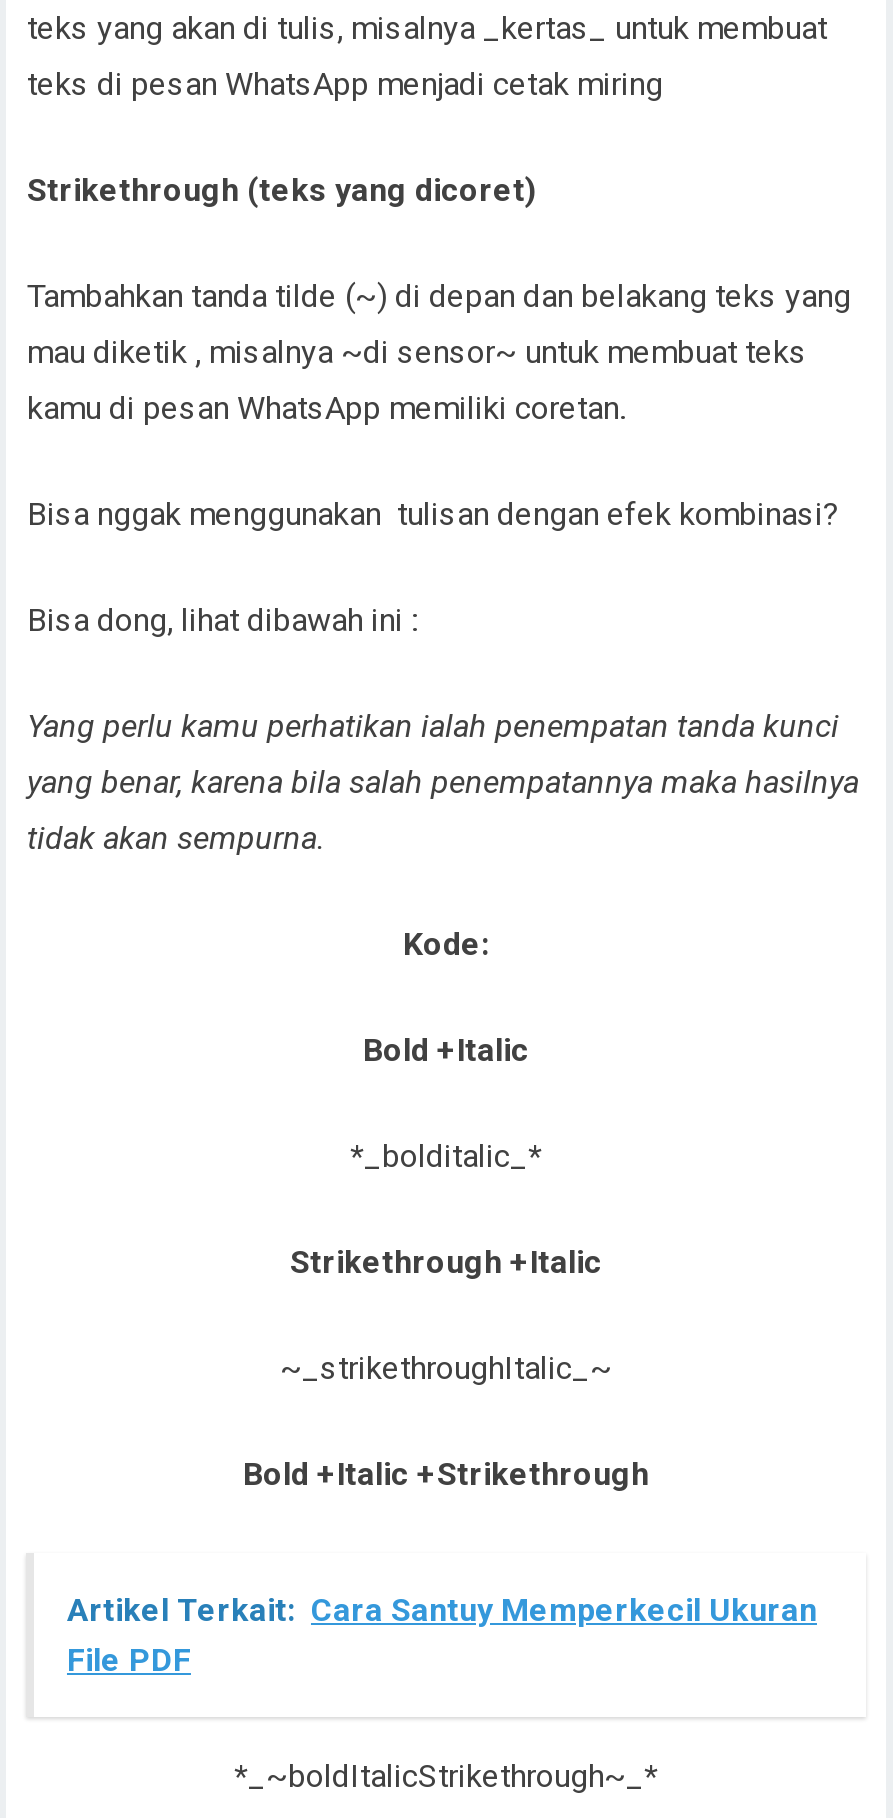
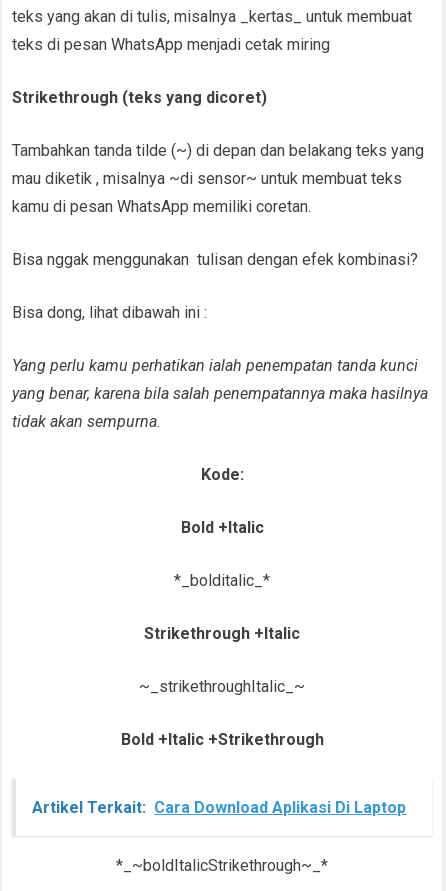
[67,1591,817,1679] Artikel Terkait: Cara Santuy Memperkecil Ukuran | File PDF -> [32,798,406,817] Artikel Terkait: Cara Download Aplikasi Di Laptop

